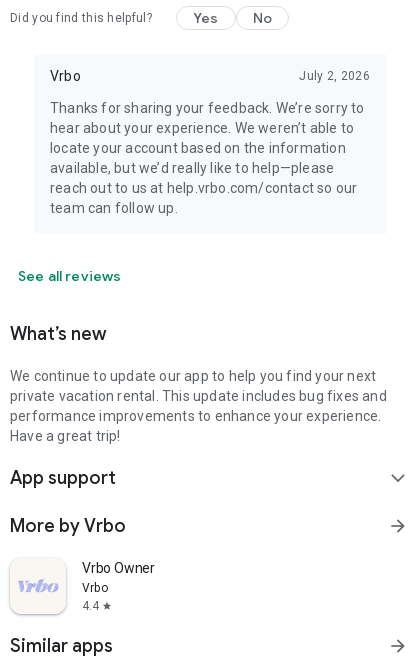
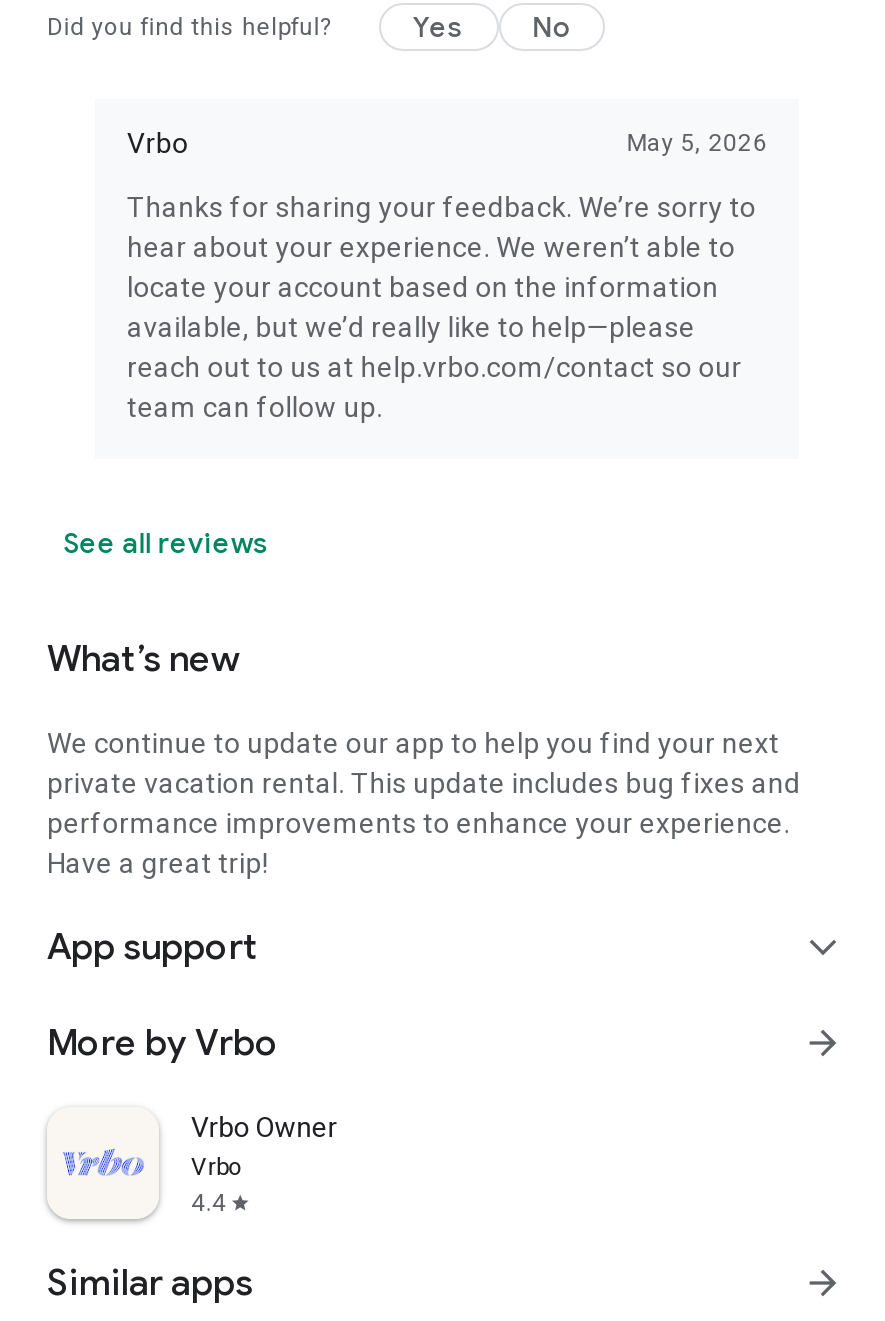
[299,69,370,83] July 2, 2026 -> [626,129,767,157] May 5, 2026

